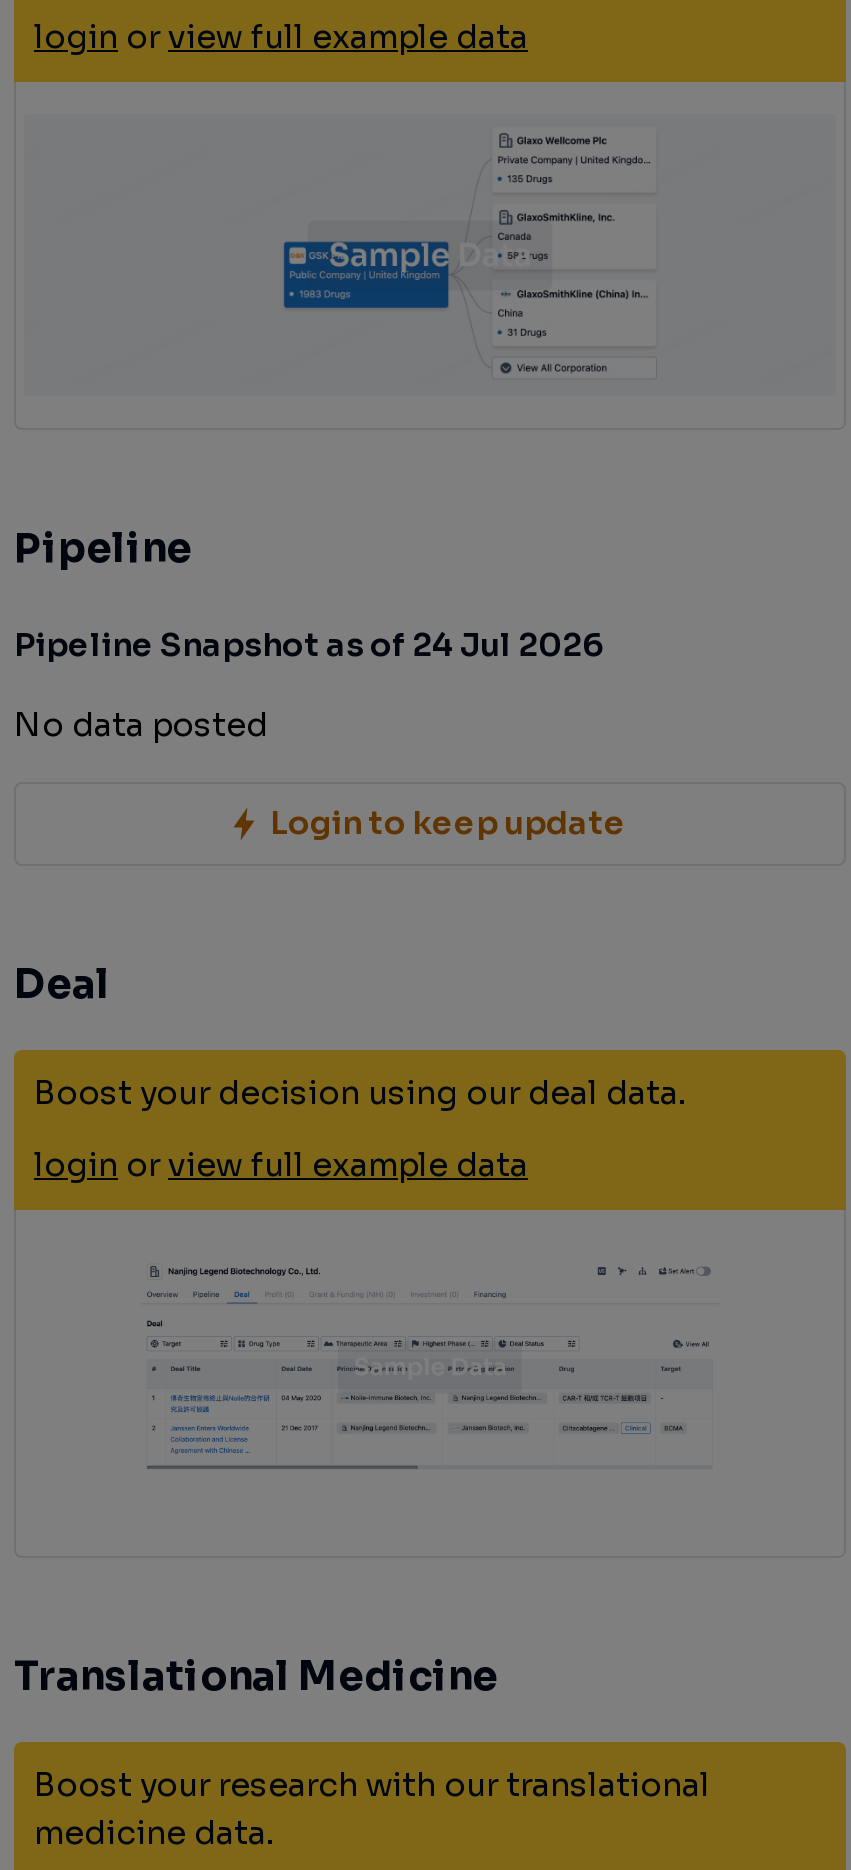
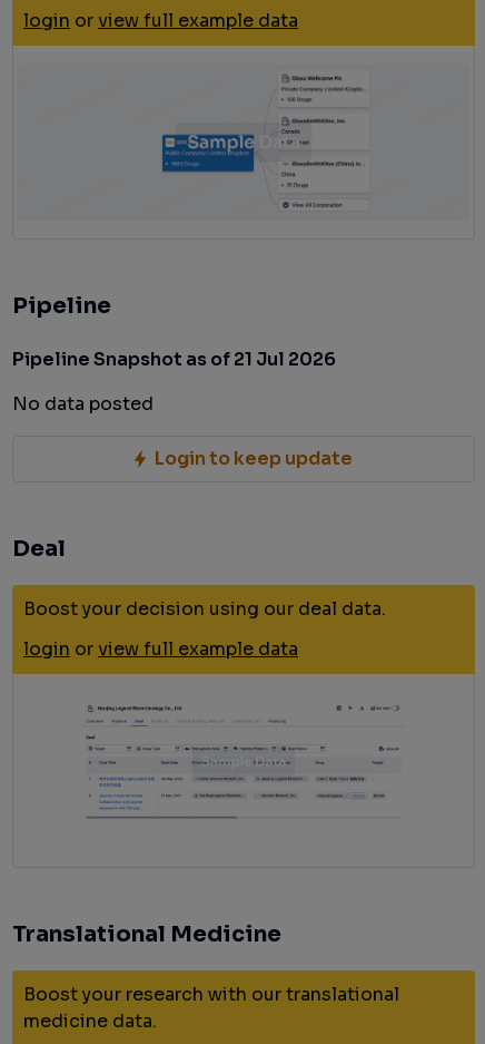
[14,624,604,666] Pipeline Snapshot as of 24 Jul 2026 -> [12,348,336,371] Pipeline Snapshot as of 21 Jul 2026

